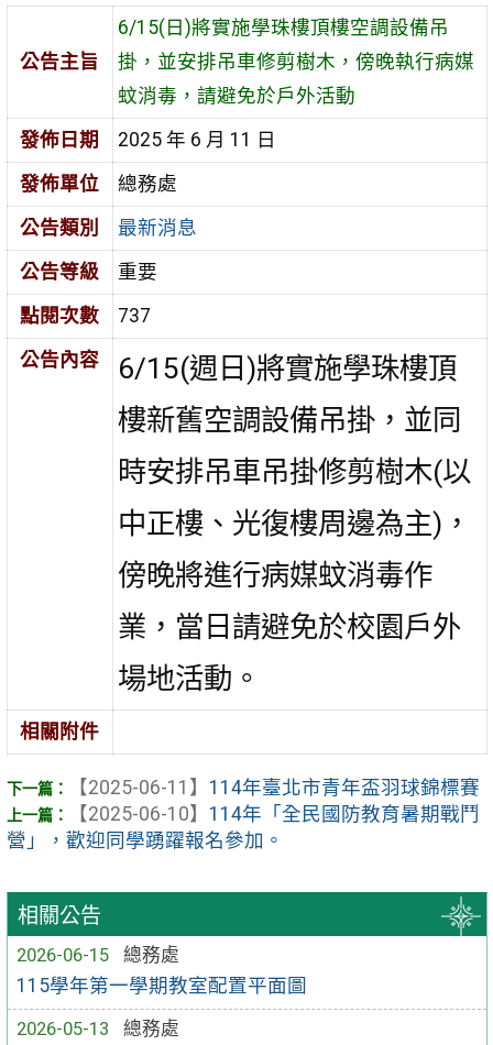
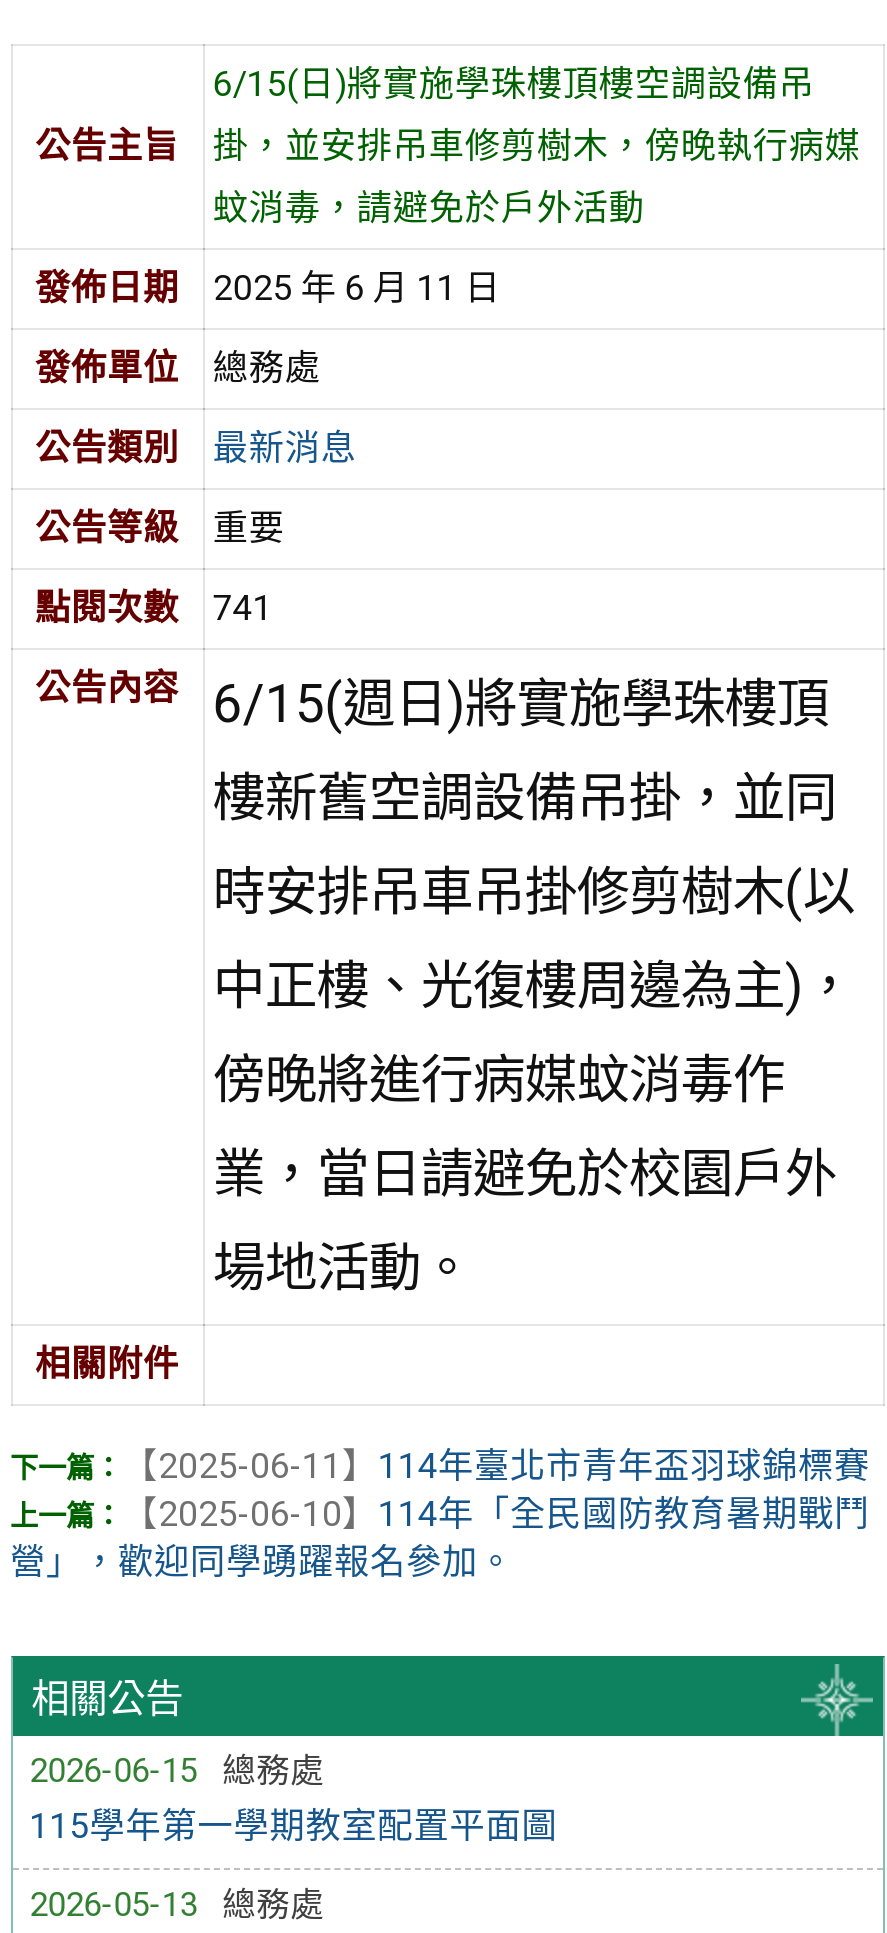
[20,305,151,327] 點閱次數 737 -> [35,588,273,628] 點閱次數 741

